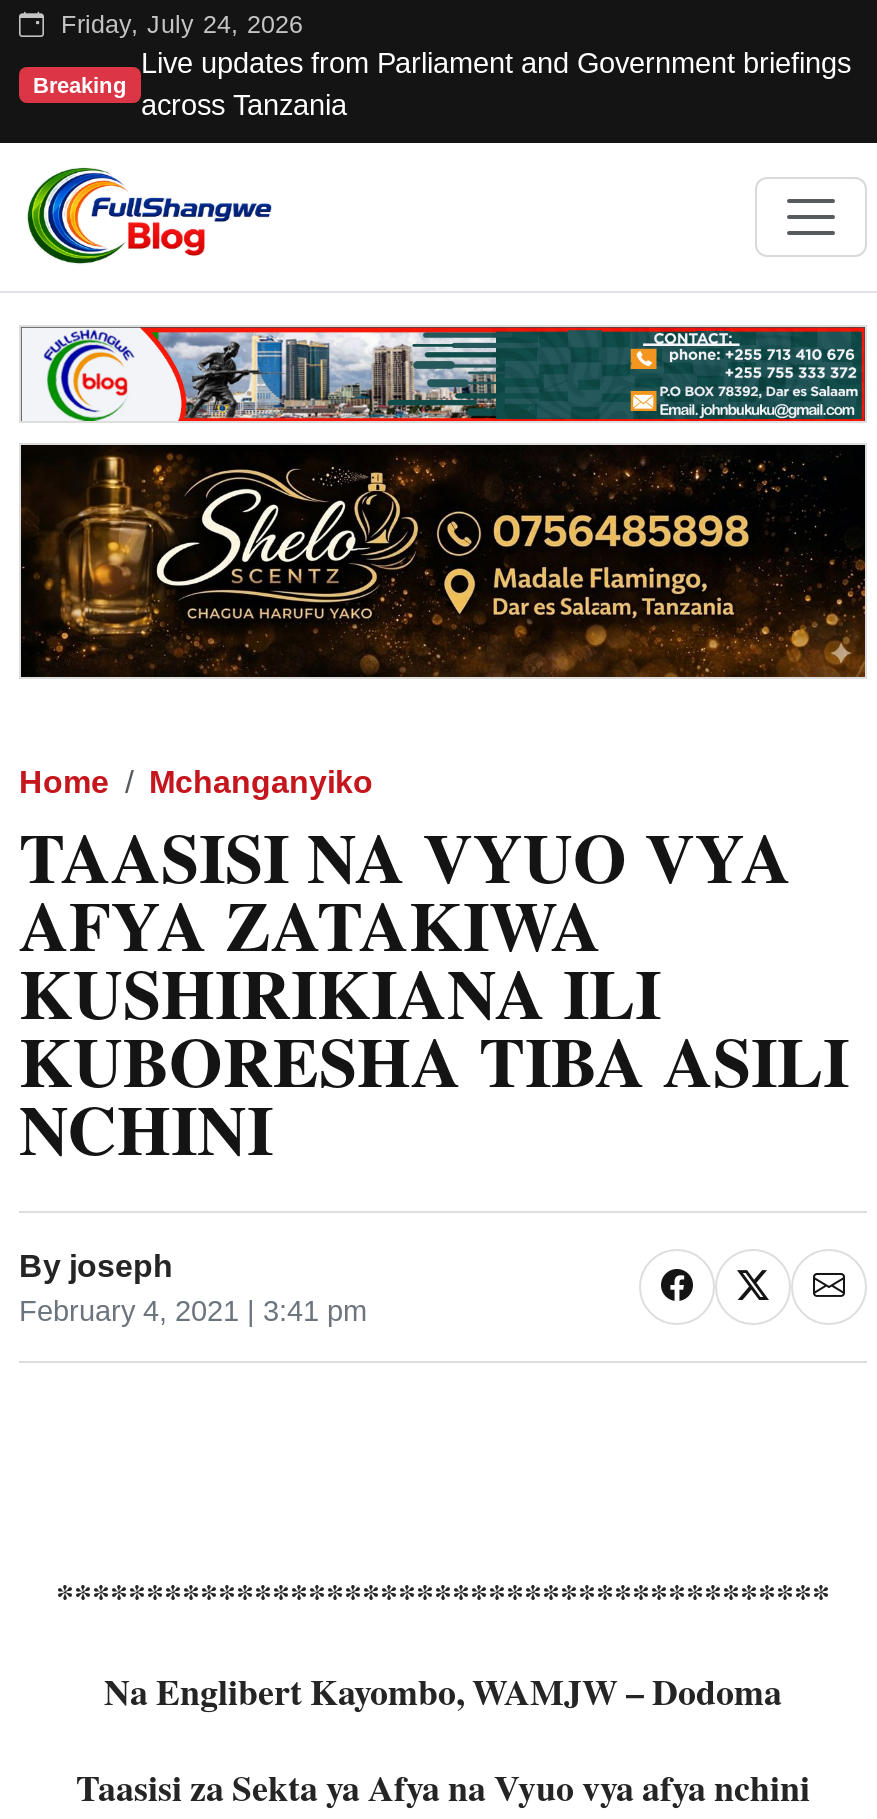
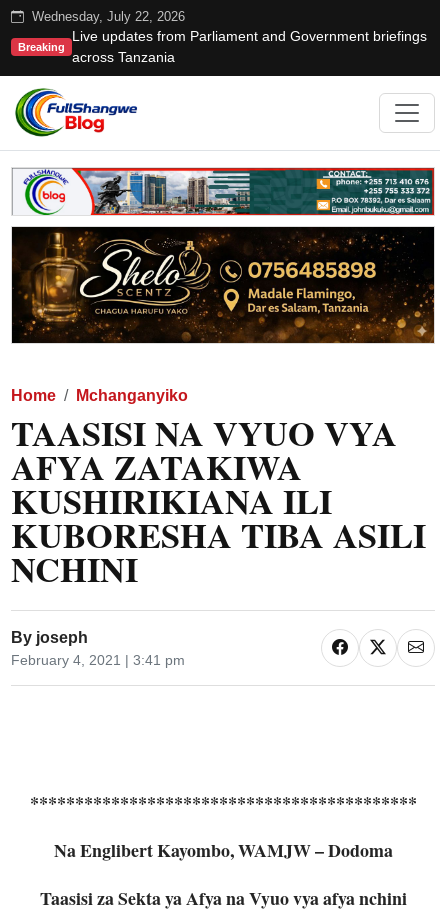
[53,11,303,39] Friday, July 24, 2026 -> [28,10,185,24] Wednesday, July 22, 2026

